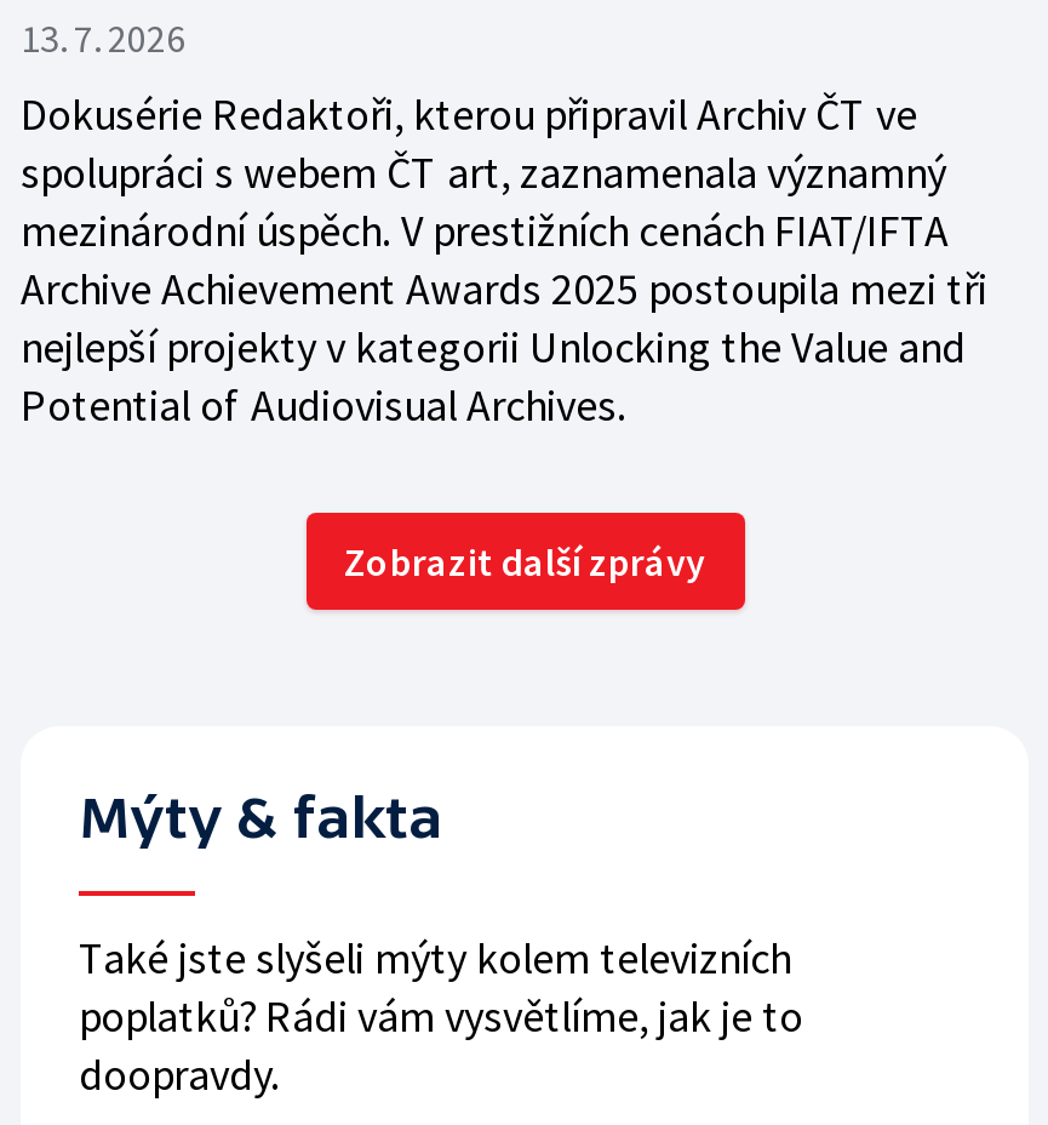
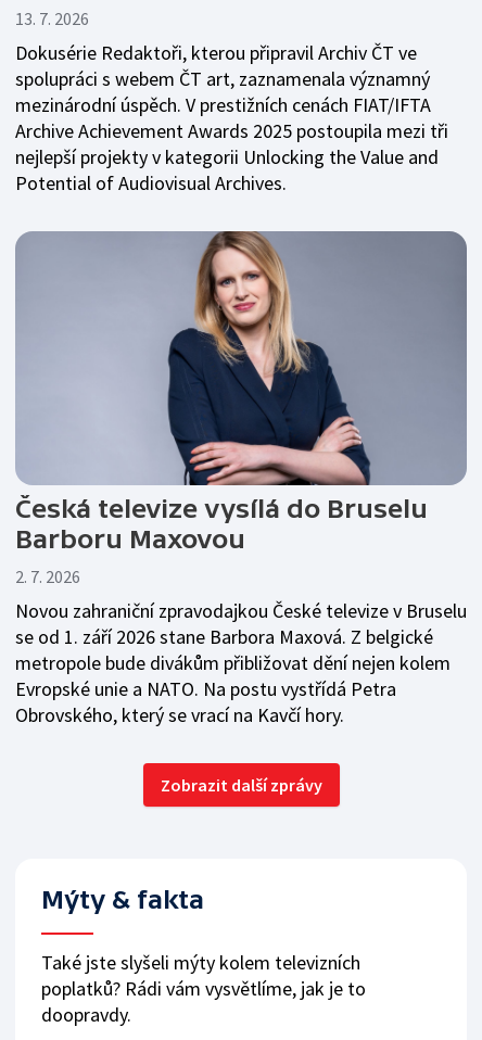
none -> [14,230,468,727] [image] | Česká televize vysílá do Bruselu | Barboru Maxovou | 2. 7. 2026 | Novou zahraniční zpravodajkou České televize v Bruselu | se od 1. září 2026 stane Barbora Maxová. Z belgické | metropole bude divákům přibližovat dění nejen kolem | Evropské unie a NATO. Na postu vystřídá Petra | Obrovského, který se vrací na Kavčí hory.

